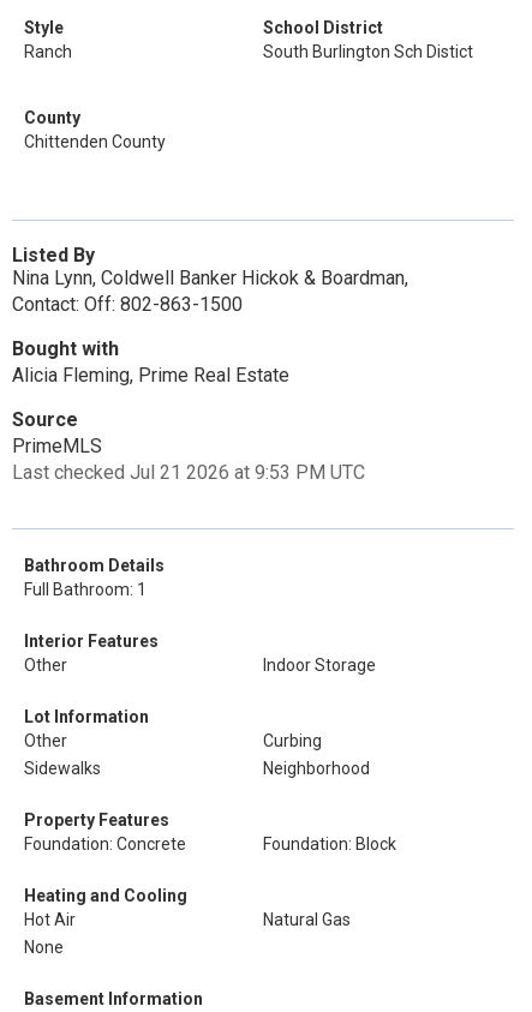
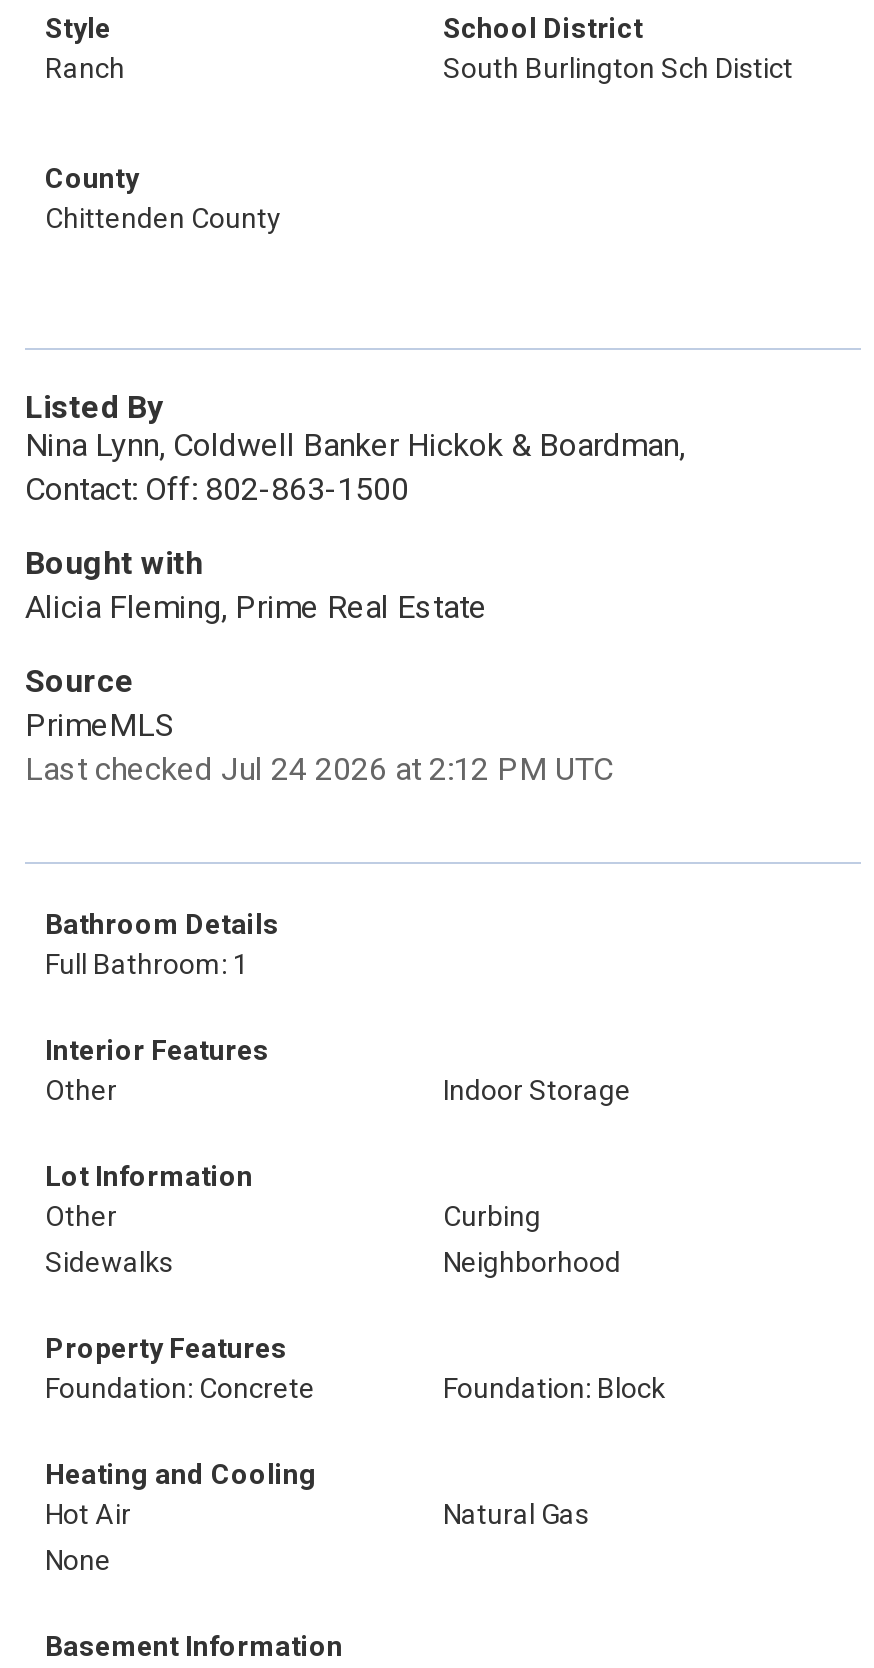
[12,461,365,484] Last checked Jul 21 2026 at 9:53 PM UTC -> [25,750,613,788] Last checked Jul 24 2026 at 2:12 PM UTC

